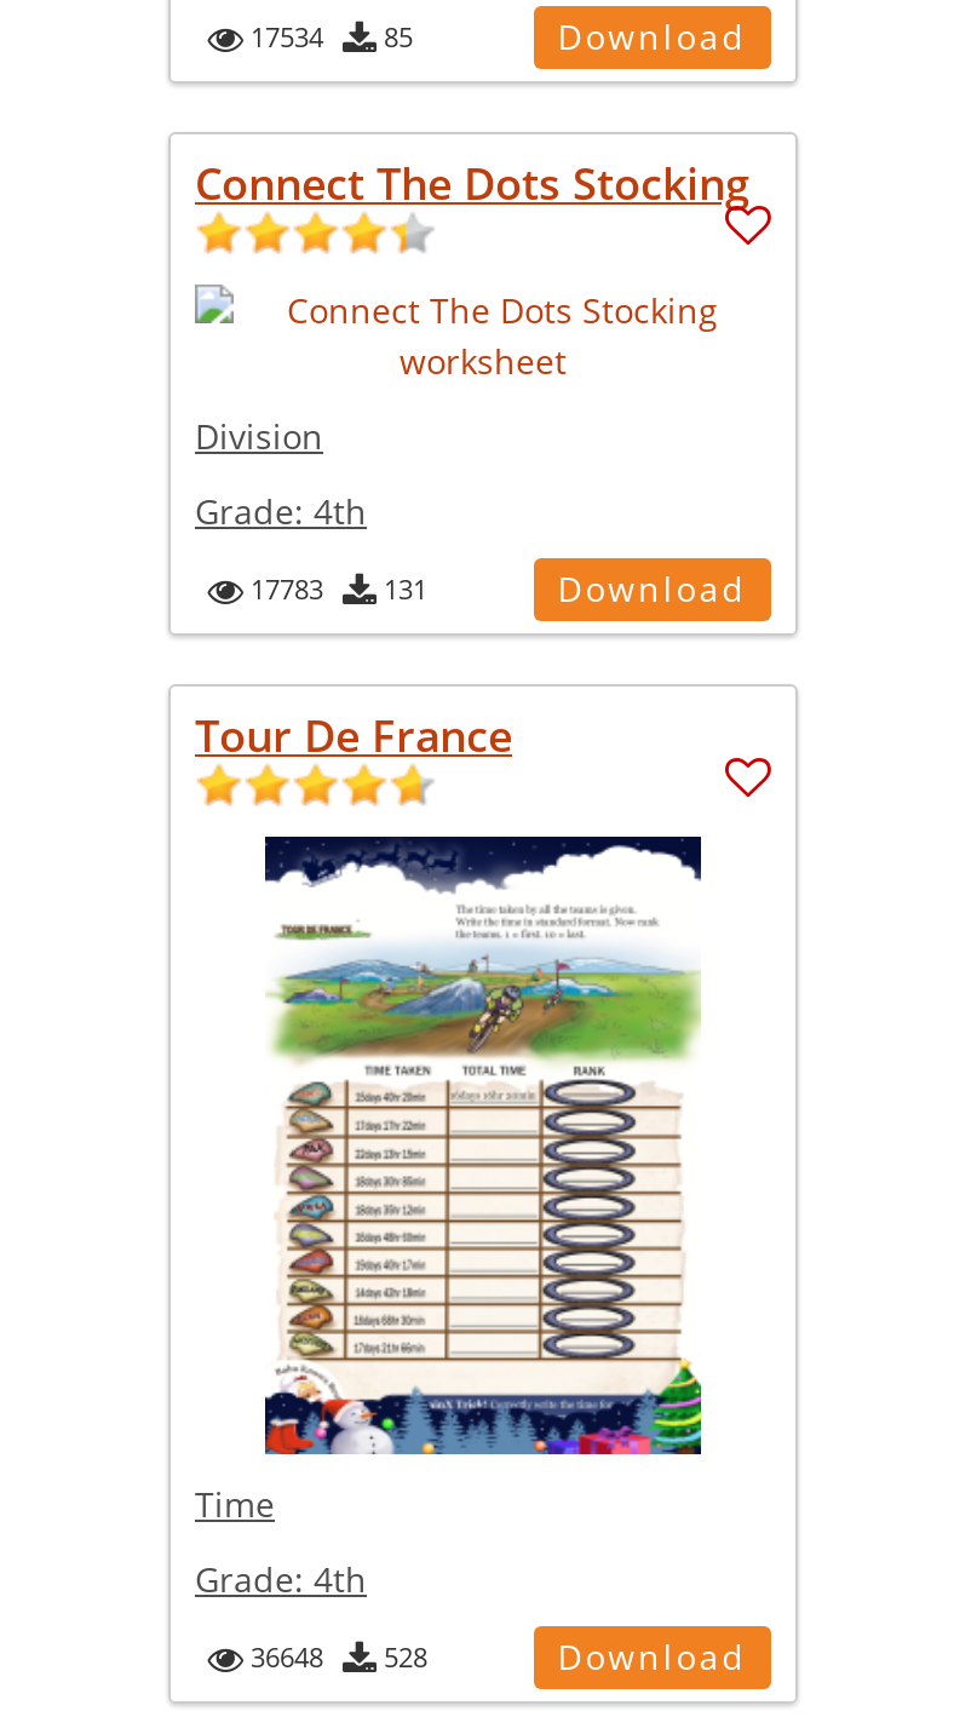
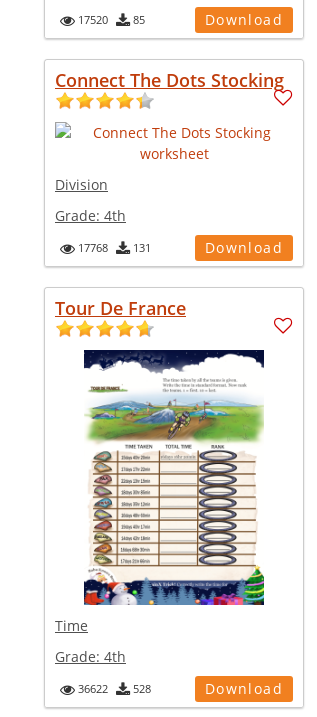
[251,17,413,54] 17534 85 -> [78,12,145,27] 17520 85
[251,569,427,606] 17783 131 -> [78,240,151,255] 17768 131
[251,1638,427,1674] 36648 528 -> [78,681,151,696] 36622 528

